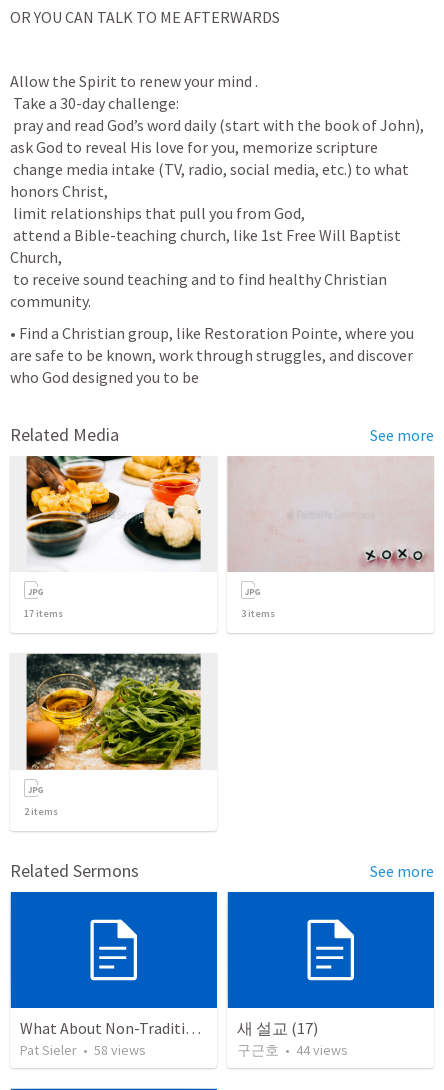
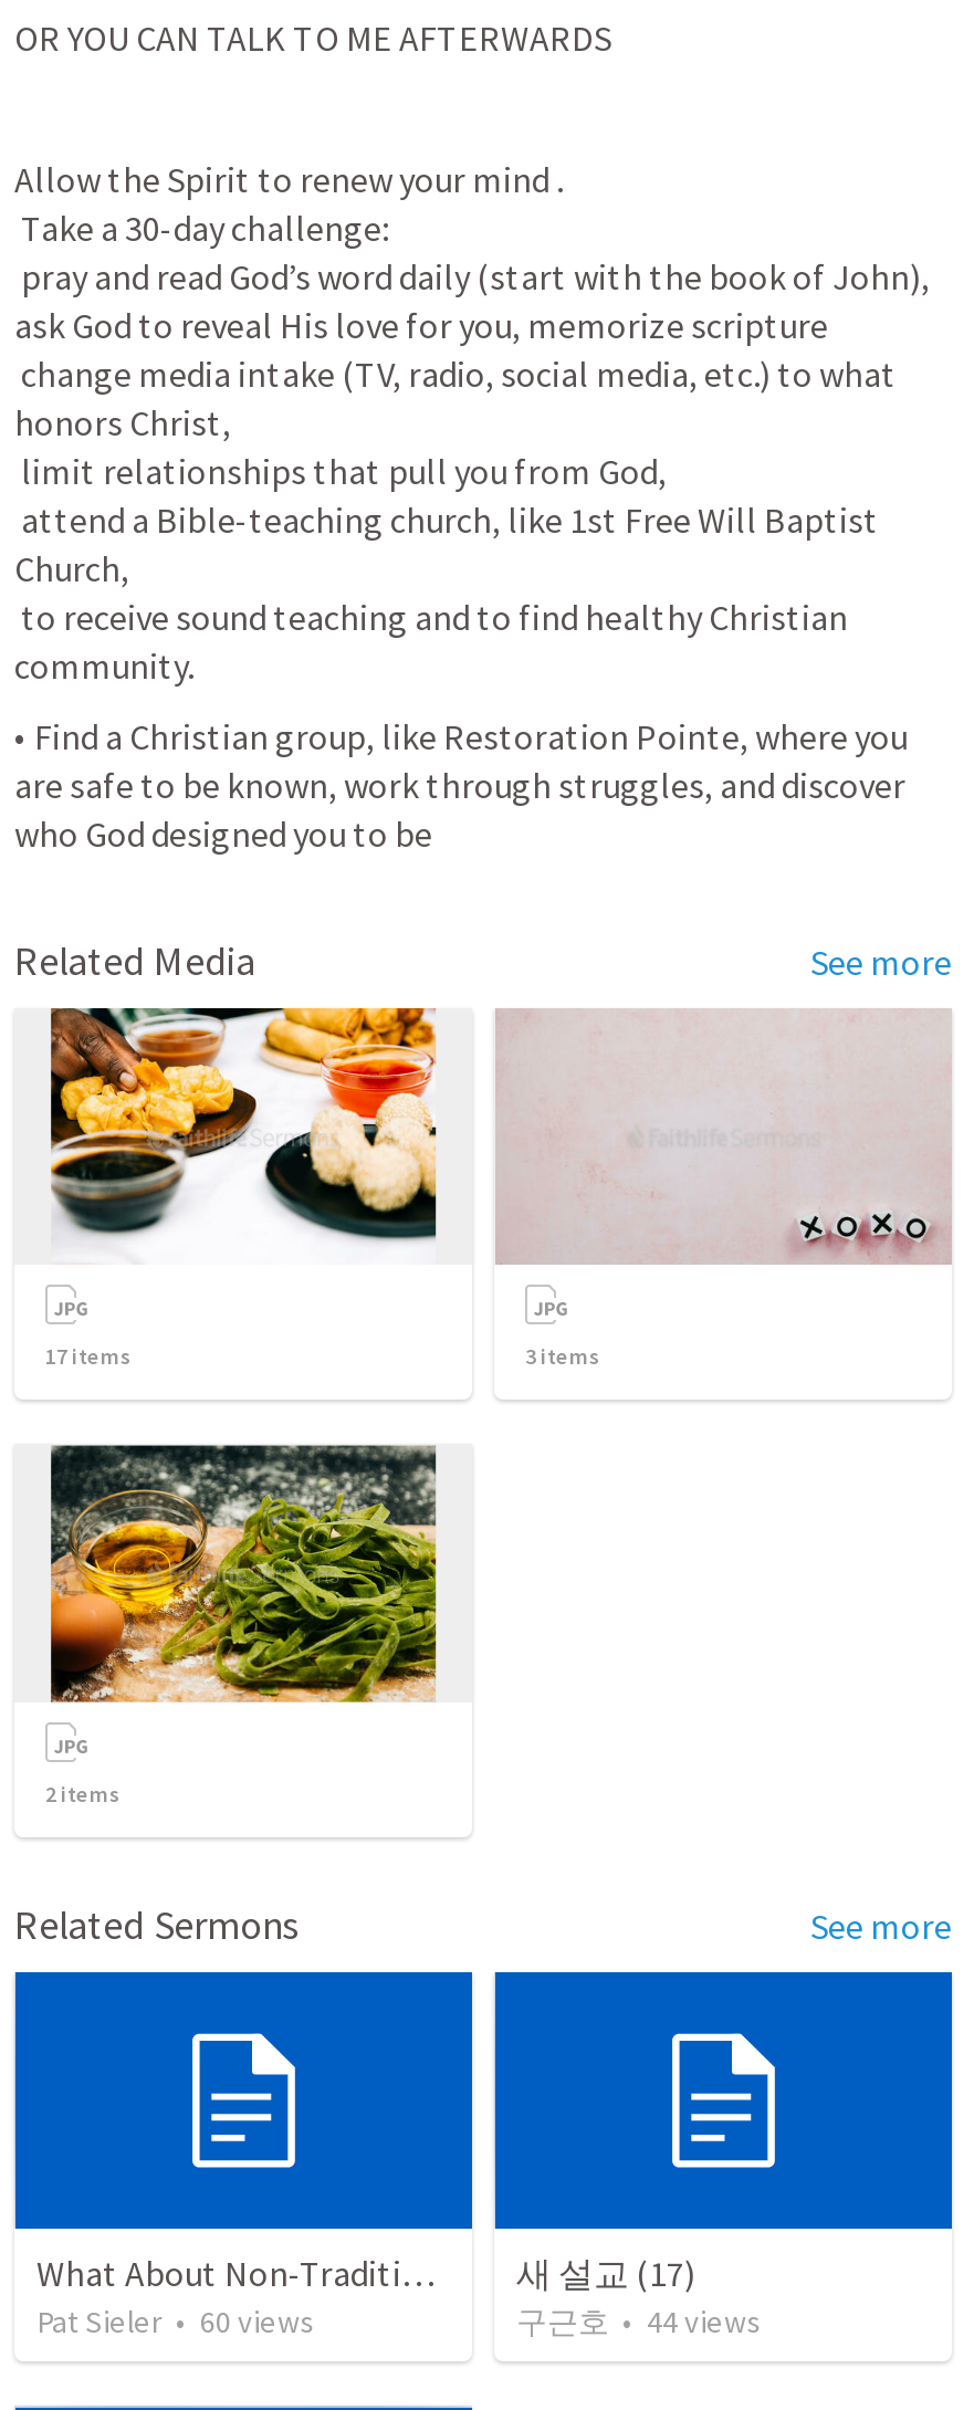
[20,1041,146,1059] Pat Sieler • 58 views -> [36,2302,315,2342] Pat Sieler • 60 views

